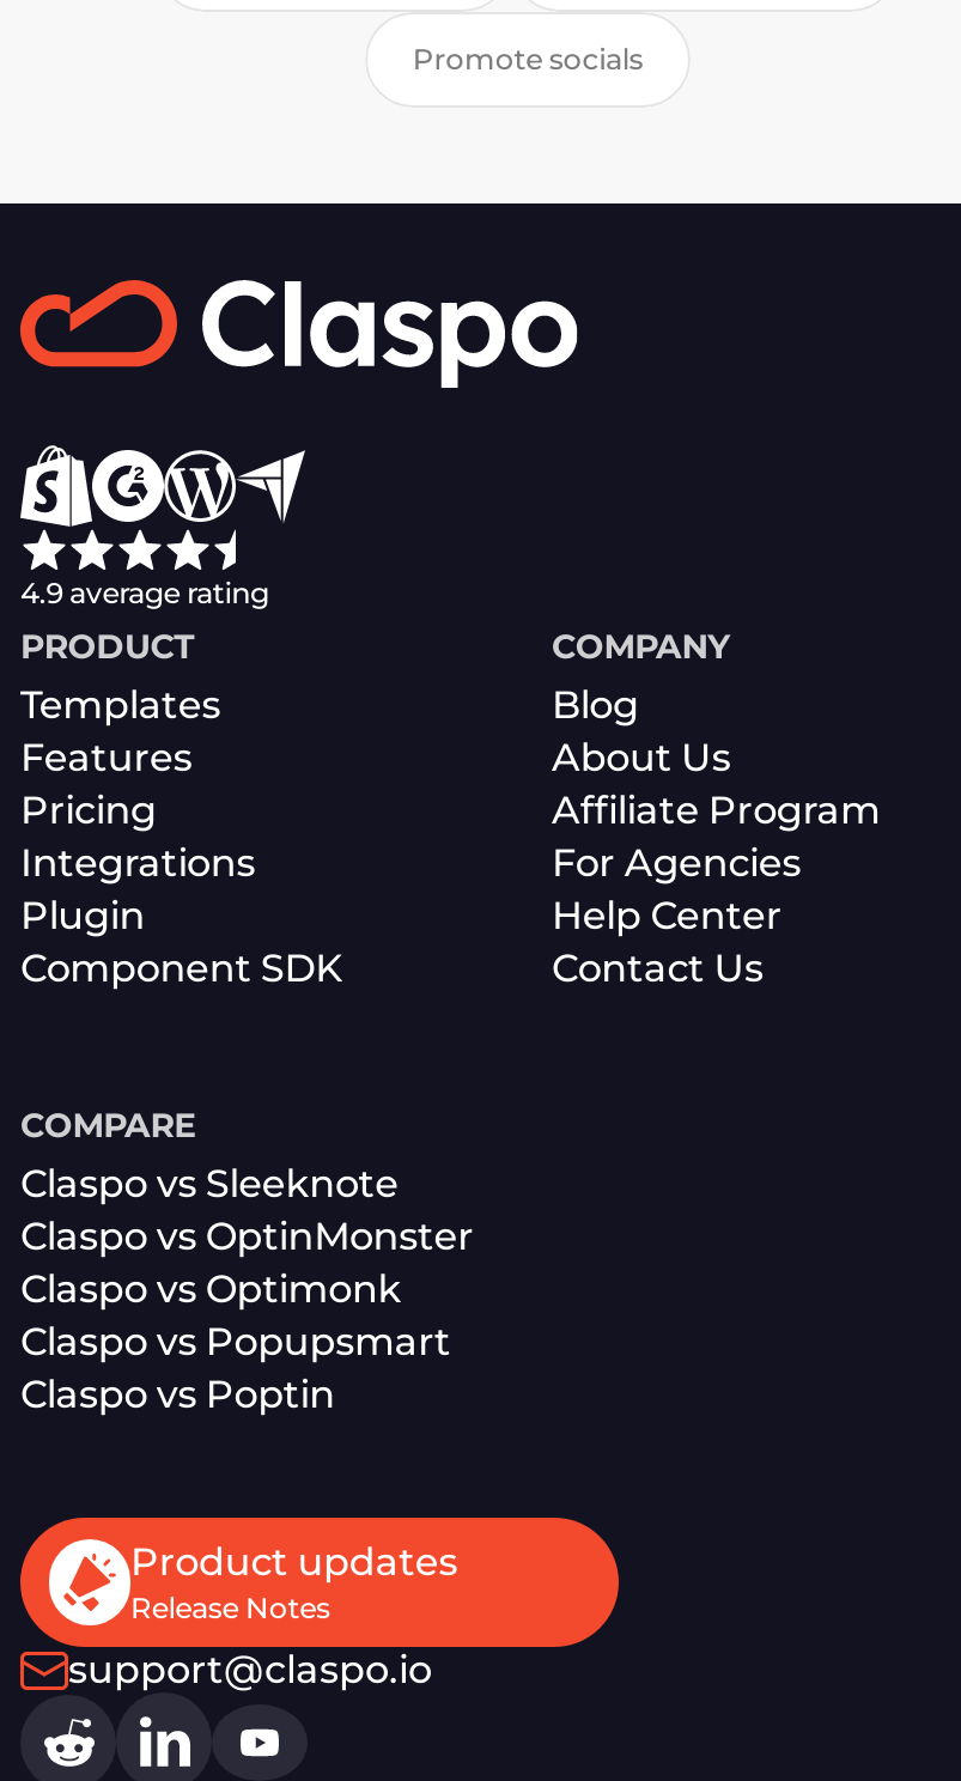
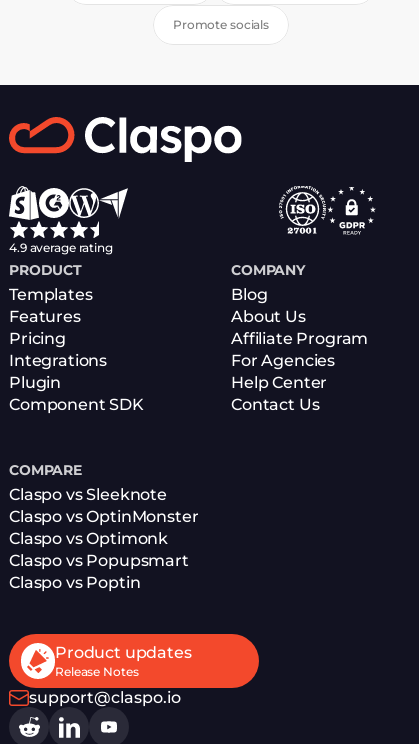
none -> [278,185,376,235] [image]

